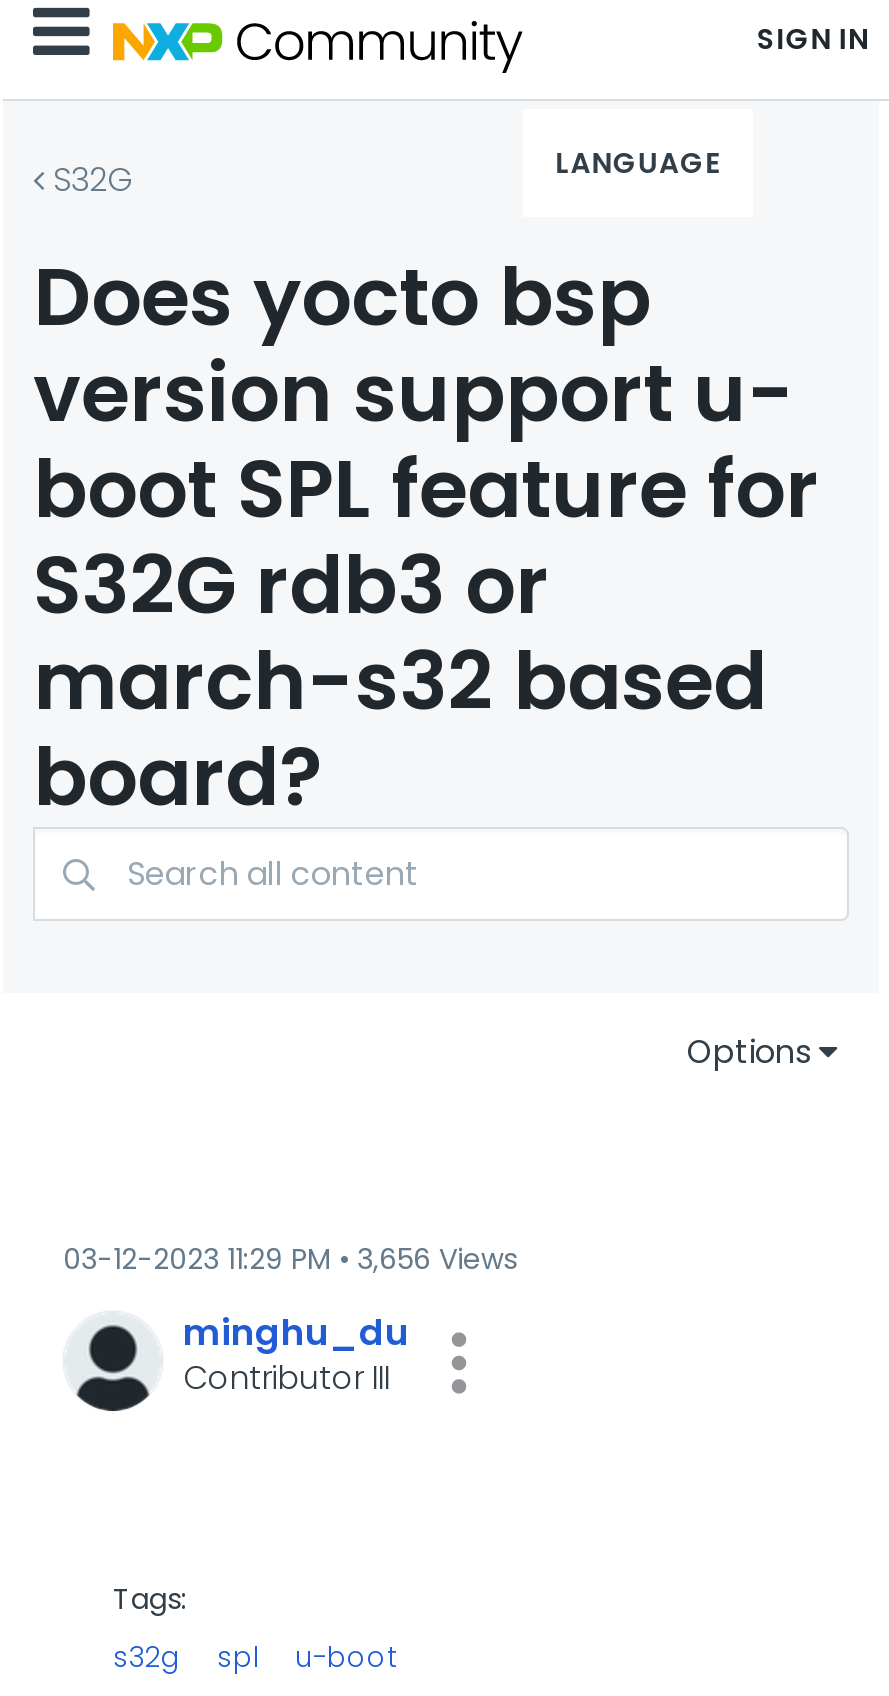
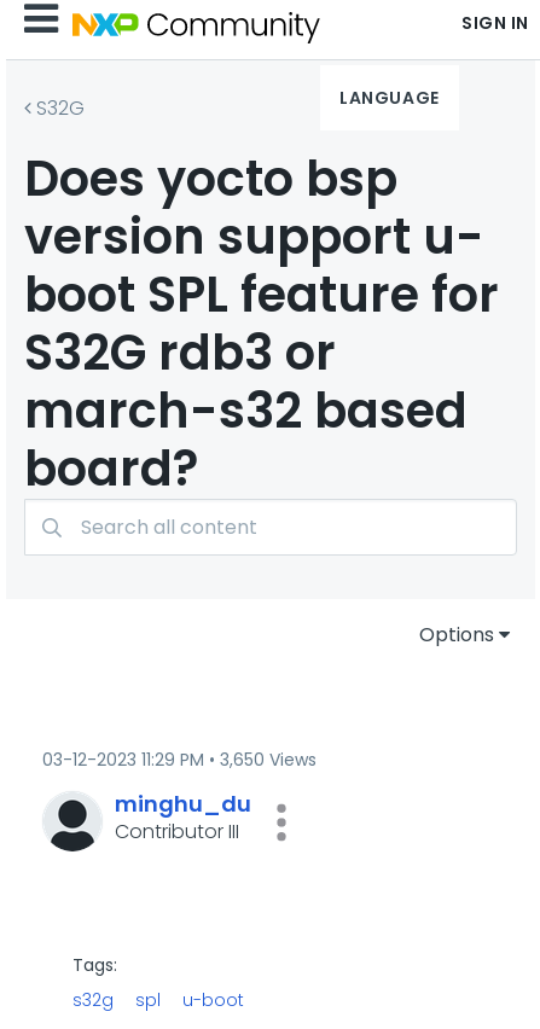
[63,1239,517,1279] 03-12-2023 11:29 PM 3,656 Views -> [42,748,317,772] 03-12-2023 11:29 PM 3,650 Views

